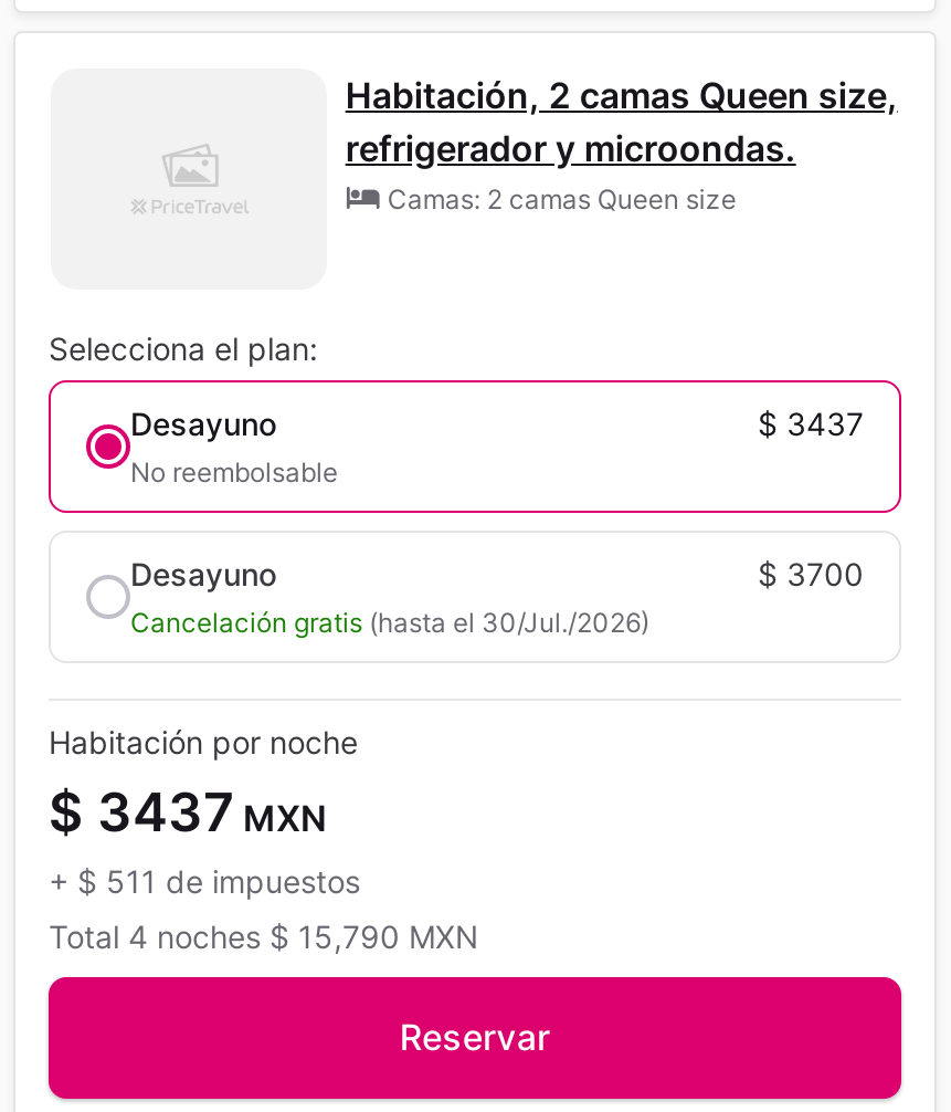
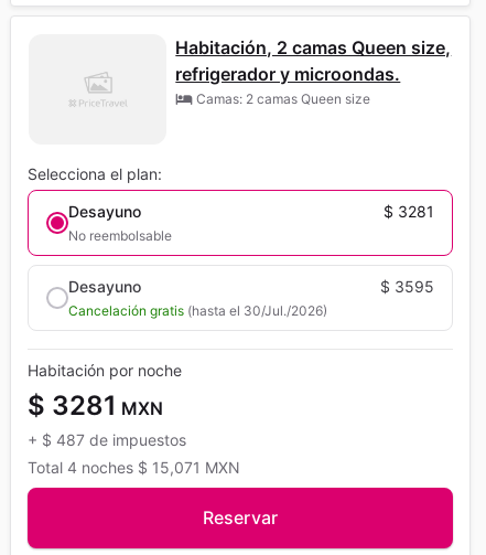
[758,404,864,441] $ 3437 -> [384,201,434,220] $ 3281
[758,554,864,592] $ 3700 -> [380,277,434,295] $ 3595
[49,780,327,844] $ 3437 MXN -> [28,389,163,421] $ 3281 MXN
[49,861,360,899] + $ 511 de impuestos -> [28,430,186,449] + $ 487 de impuestos
[49,917,479,954] Total 4 noches $ 15,790 MXN -> [28,457,240,476] Total 4 noches $ 15,071 MXN

